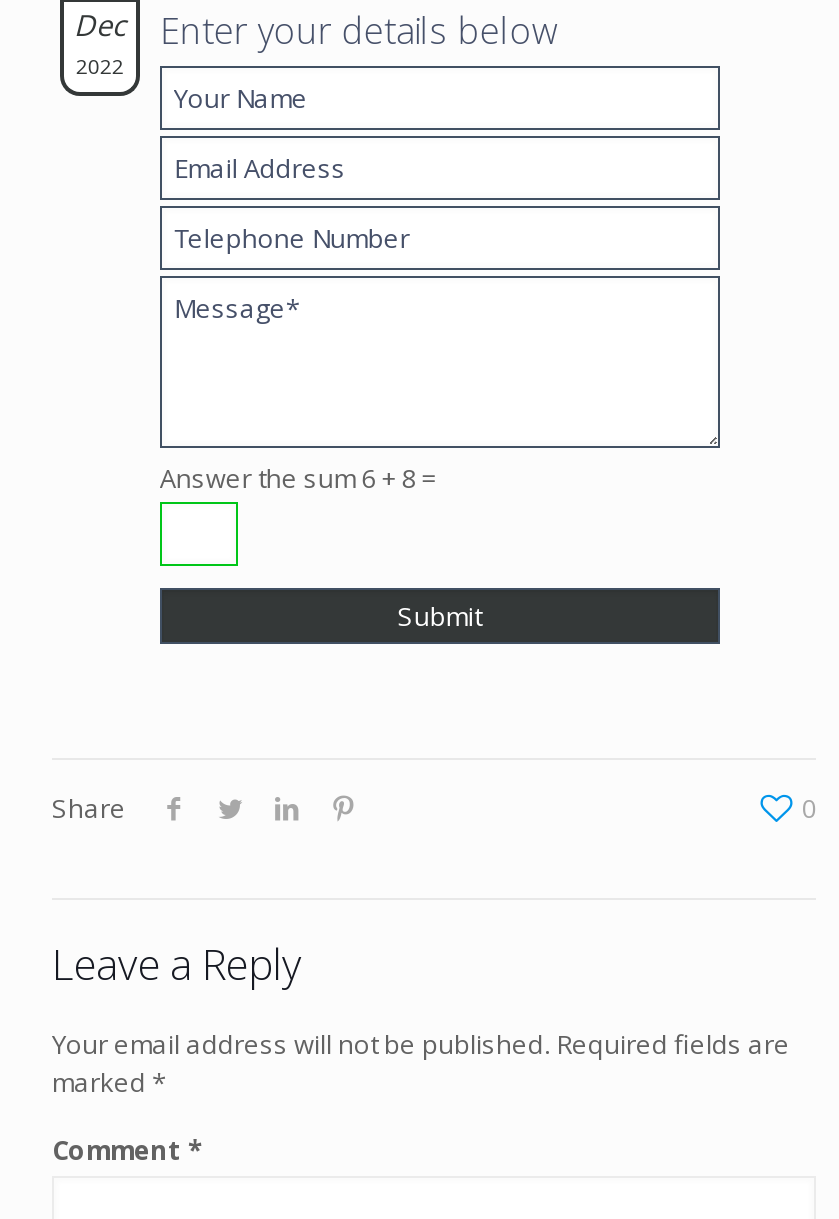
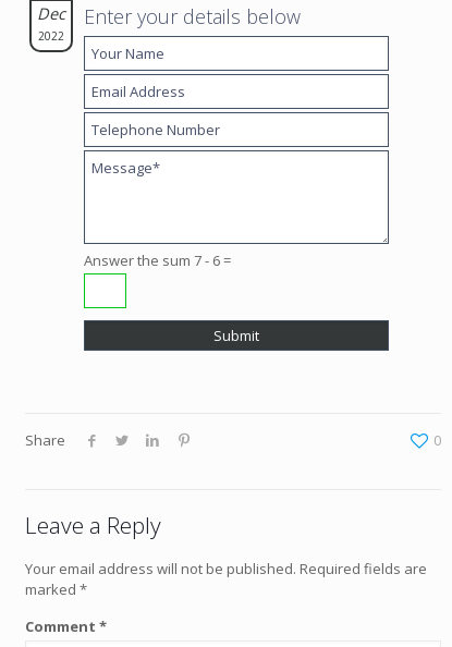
[160,460,436,496] Answer the sum 6 + 8 = -> [84,251,231,270] Answer the sum 7 - 6 =

